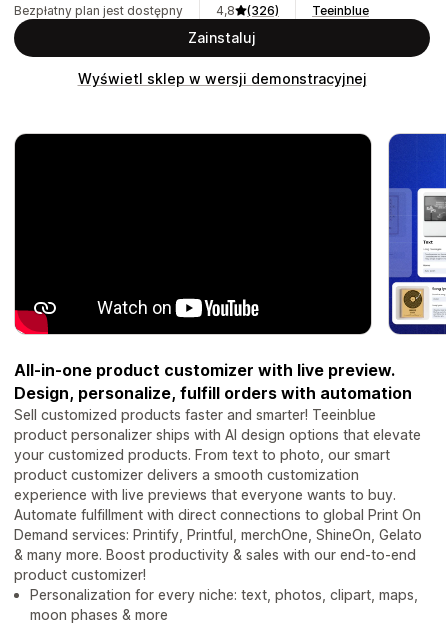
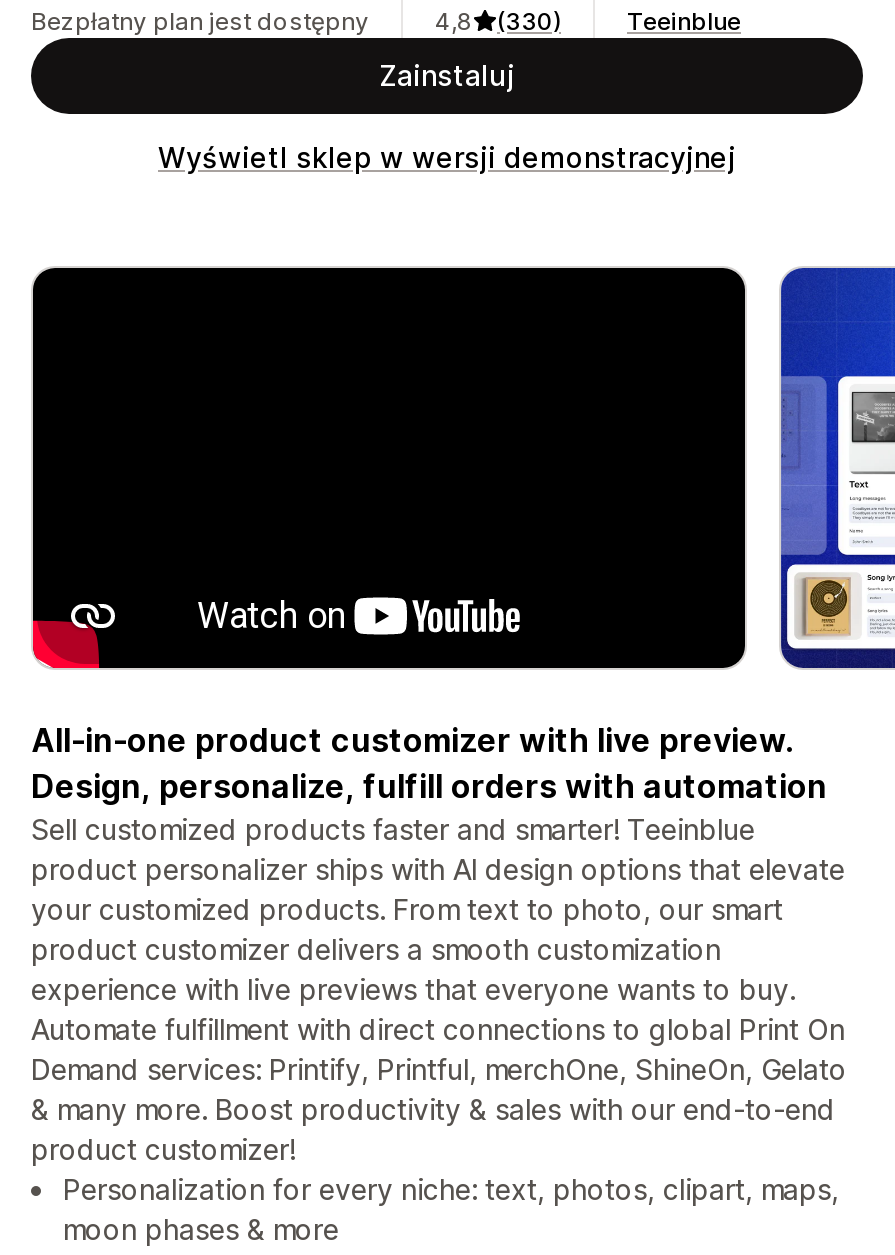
[216,3,279,18] 4,8 (326) -> [435,6,561,36] 4,8 (330)

